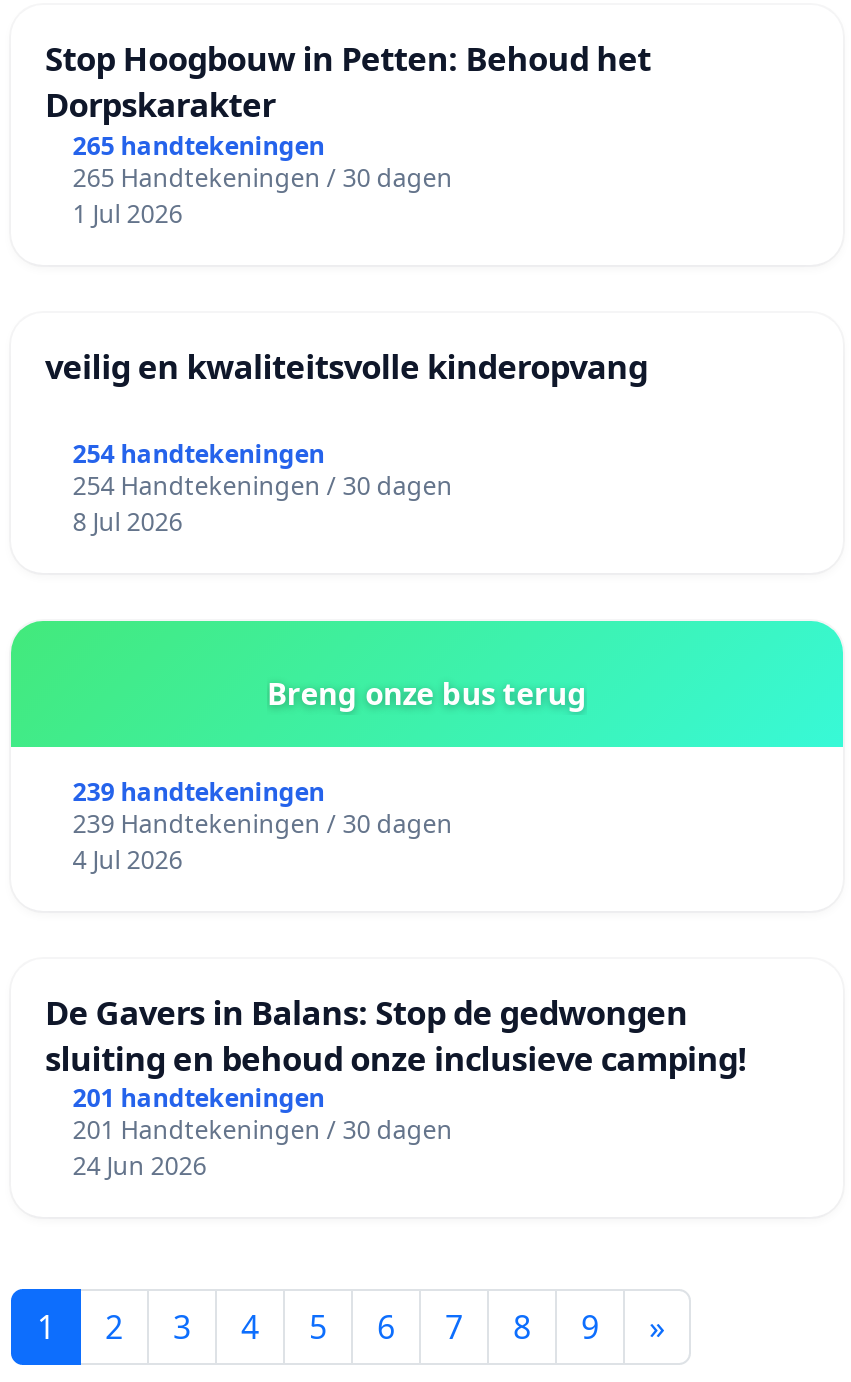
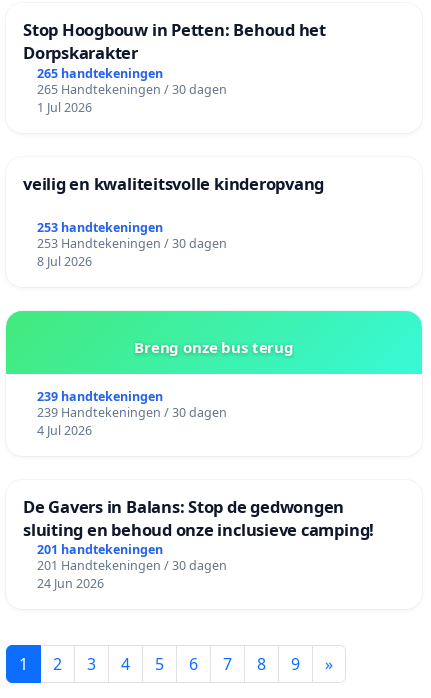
[73,436,325,470] 254 handtekeningen -> [37,218,163,235] 253 handtekeningen
[73,468,453,502] 254 Handtekeningen / 30 dagen -> [37,234,227,251] 253 Handtekeningen / 30 dagen

